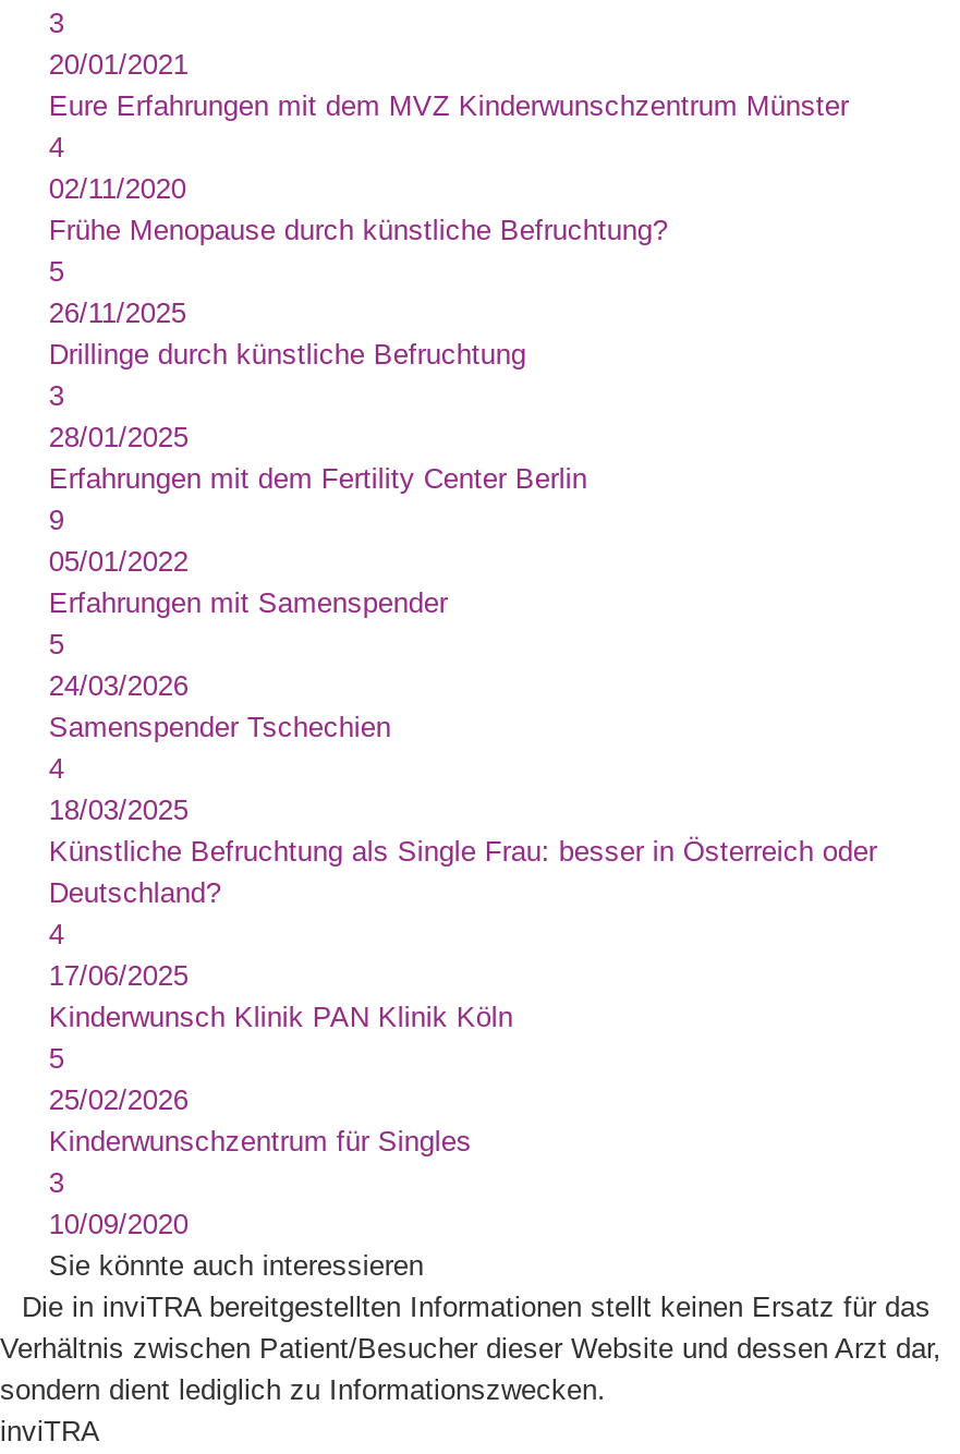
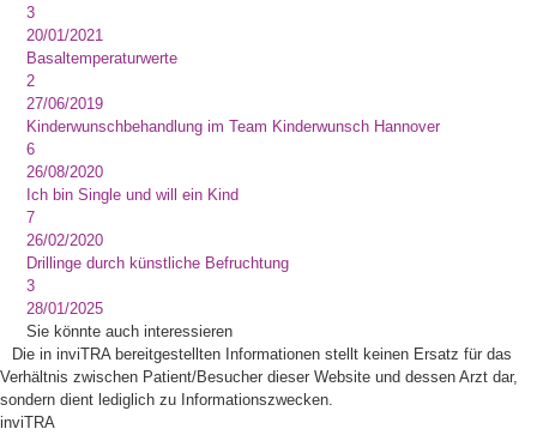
[49,89,849,329] Eure Erfahrungen mit dem MVZ Kinderwunschzentrum Münster | 4 | 02/11/2020 | Frühe Menopause durch künstliche Befruchtung? | 5 | 26/11/2025 -> [27,49,440,249] Basaltemperaturwerte | 2 | 27/06/2019 | Kinderwunschbehandlung im Team Kinderwunsch Hannover | 6 | 26/08/2020 | Ich bin Single und will ein Kind | 7 | 26/02/2020
moved [49,338,526,453] -> [27,254,289,318]: Drillinge durch künstliche Befruchtung | 3 | 28/01/2025
[49,462,877,1240] Erfahrungen mit dem Fertility Center Berlin | 9 | 05/01/2022 | Erfahrungen mit Samenspender | 5 | 24/03/2026 | Samenspender Tschechien | 4 | 18/03/2025 | Künstliche Befruchtung als Single Frau: besser in Österreich oder | Deutschland? | 4 | 17/06/2025 | Kinderwunsch Klinik PAN Klinik Köln | 5 | 25/02/2026 | Kinderwunschzentrum für Singles | 3 | 10/09/2020 -> none

